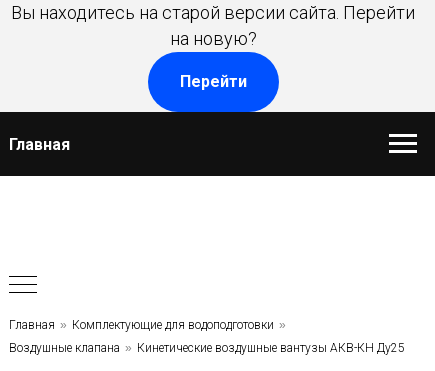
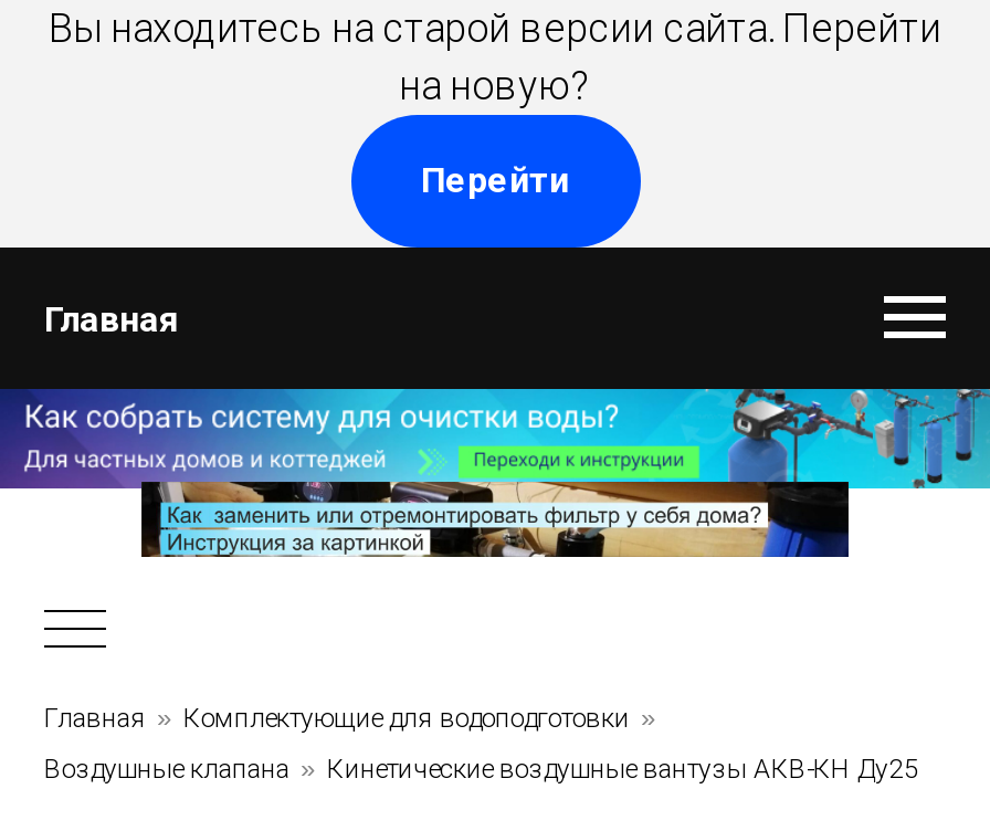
none -> [7,387,983,559] [image]

